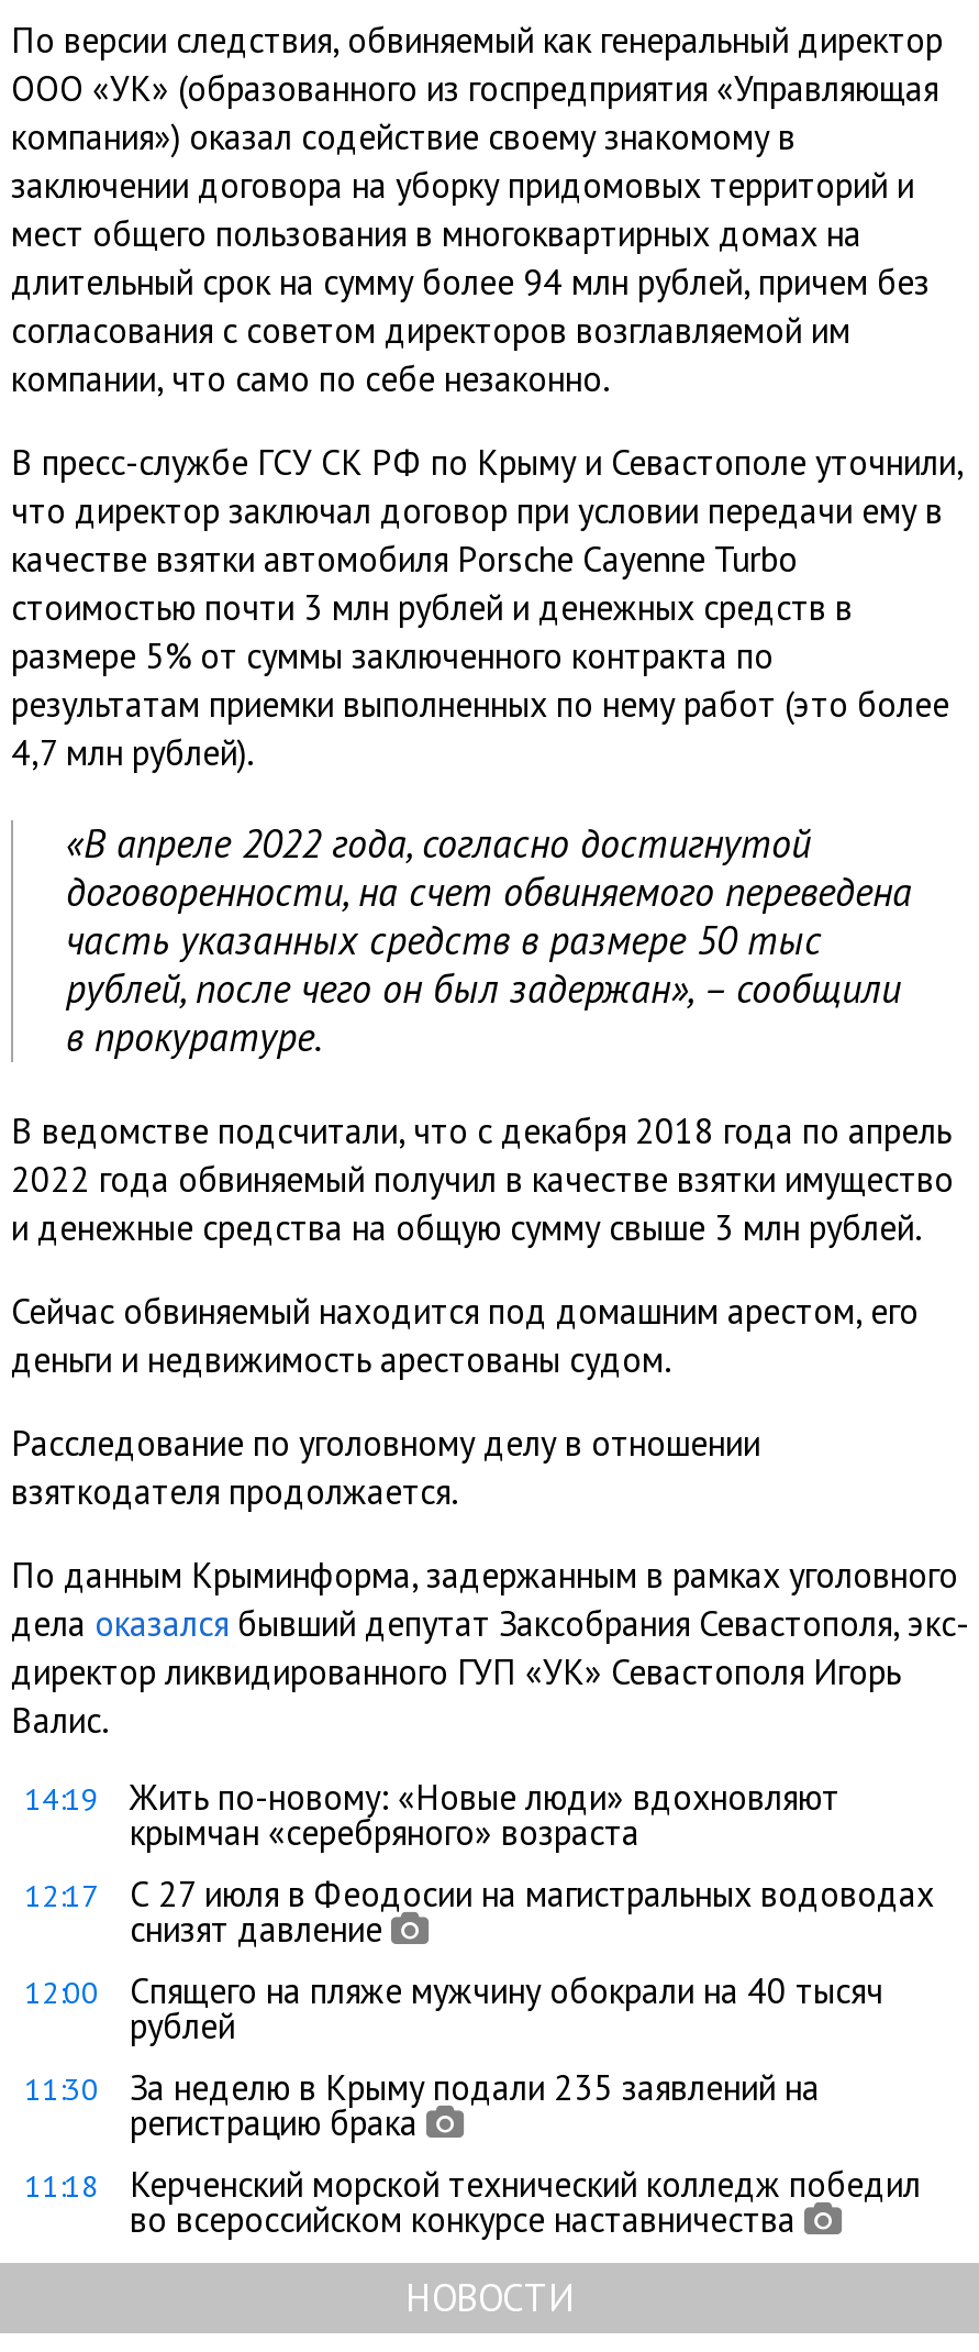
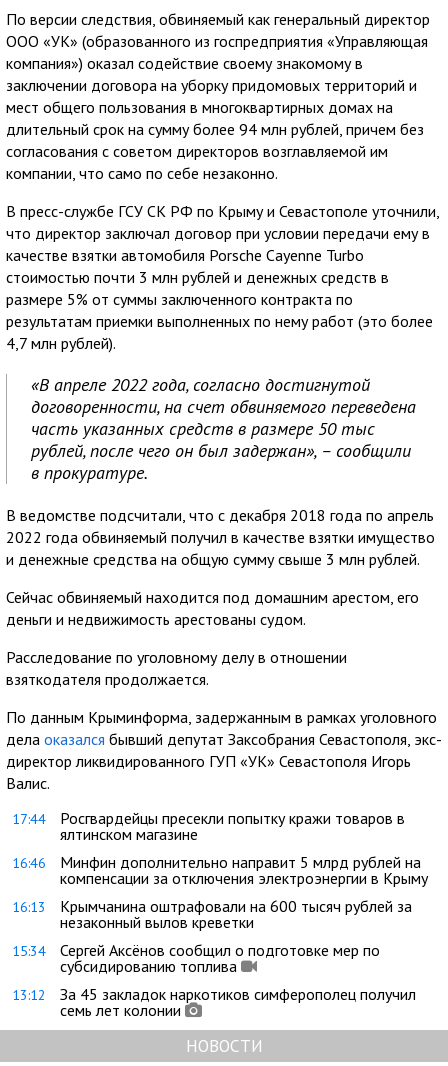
[24,1775,839,1854] 14:19 | Жить по-новому: «Новые люди» вдохновляют | крымчан «серебряного» возраста -> [12,808,405,844] 17:44 | Росгвардейцы пресекли попытку кражи товаров в | ялтинском магазине
[24,1871,934,1950] 12:17 | С 27 июля в Феодосии на магистральных водоводах | снизят давление -> [12,852,428,888] 16:46 | Минфин дополнительно направит 5 млрд рублей на | компенсации за отключения электроэнергии в Крыму
[24,1968,883,2047] 12:00 | Спящего на пляже мужчину обокрали на 40 тысяч | рублей -> [12,896,412,932] 16:13 | Крымчанина оштрафовали на 600 тысяч рублей за | незаконный вылов креветки
[24,2065,820,2144] 11:30 | За неделю в Крыму подали 235 заявлений на | регистрацию брака -> [12,940,380,976] 15:34 | Сергей Аксёнов сообщил о подготовке мер по | субсидированию топлива
[24,2162,921,2241] 11:18 | Керченский морской технический колледж победил | во всероссийском конкурсе наставничества -> [12,984,416,1020] 13:12 | За 45 закладок наркотиков симферополец получил | семь лет колонии

